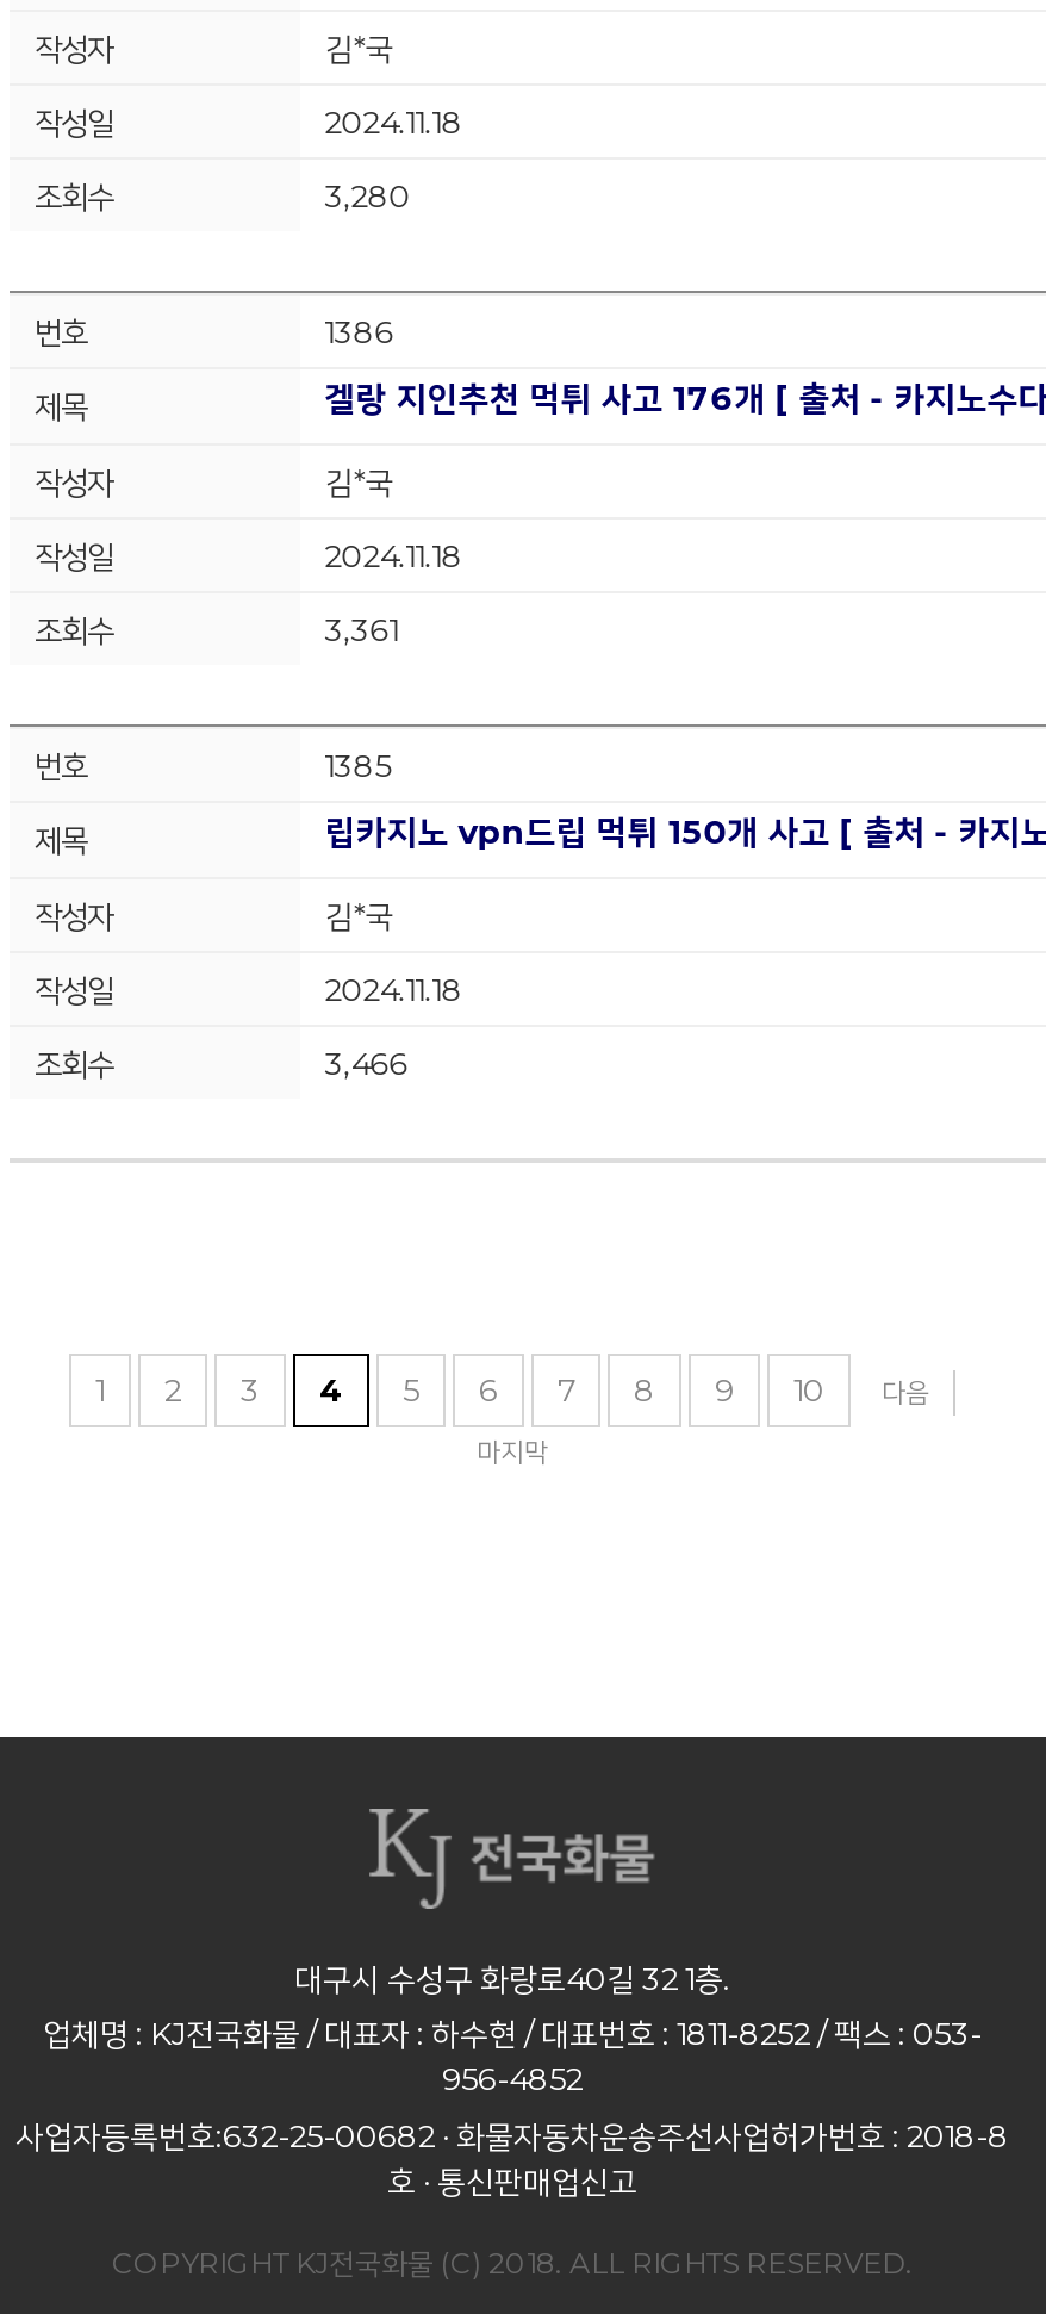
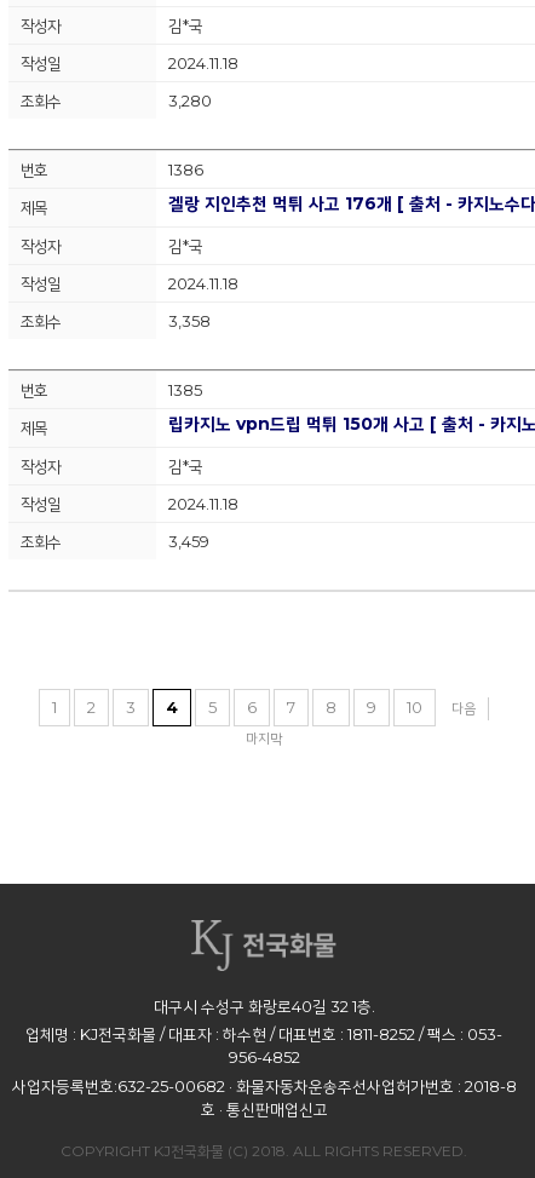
[325,611,398,649] 3,361 -> [168,312,211,331] 3,358
[325,1045,408,1083] 3,466 -> [168,532,210,551] 3,459

